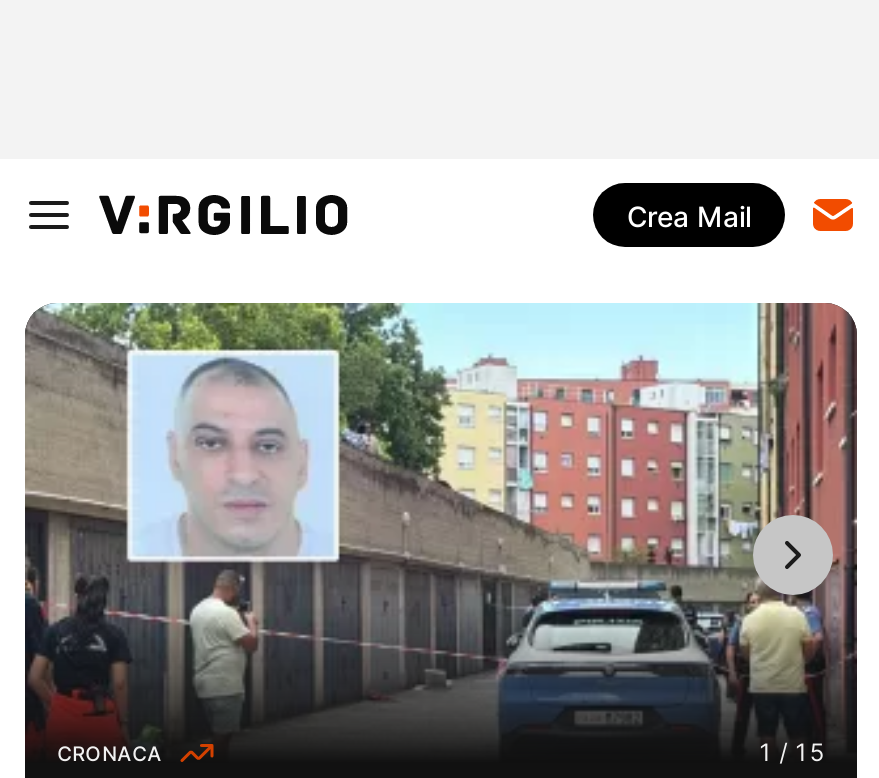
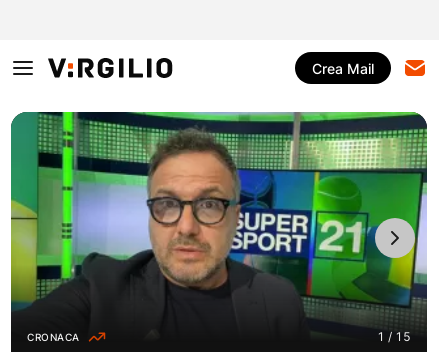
[23,301,859,737] [image] -> [10,111,428,328] [image]

